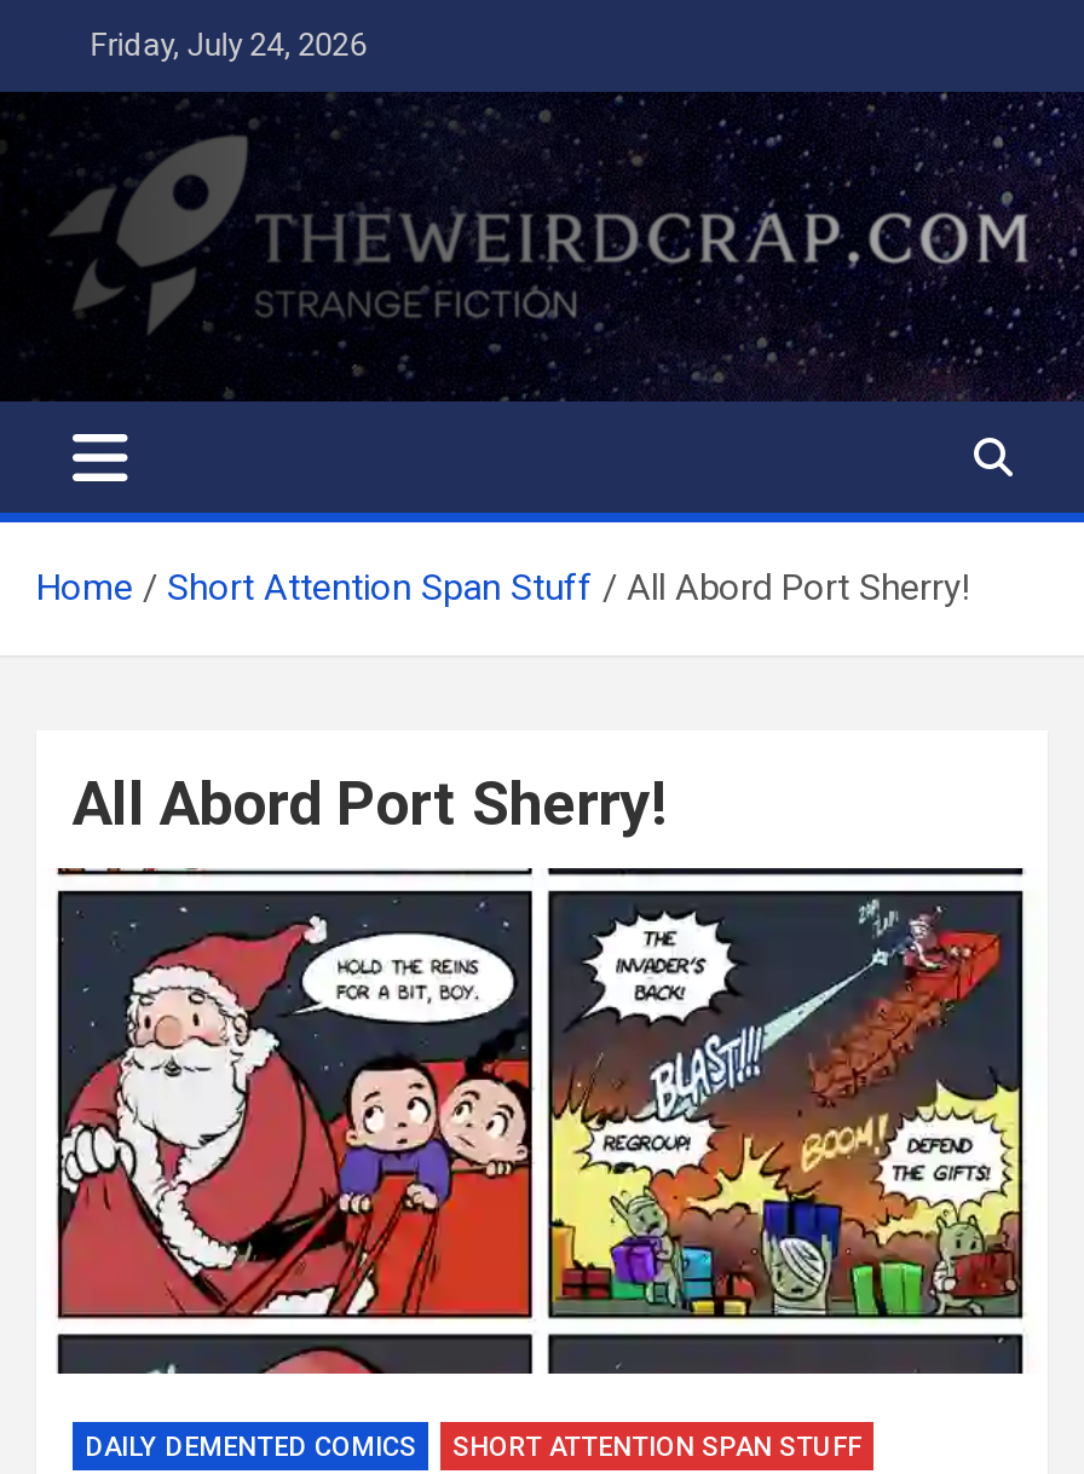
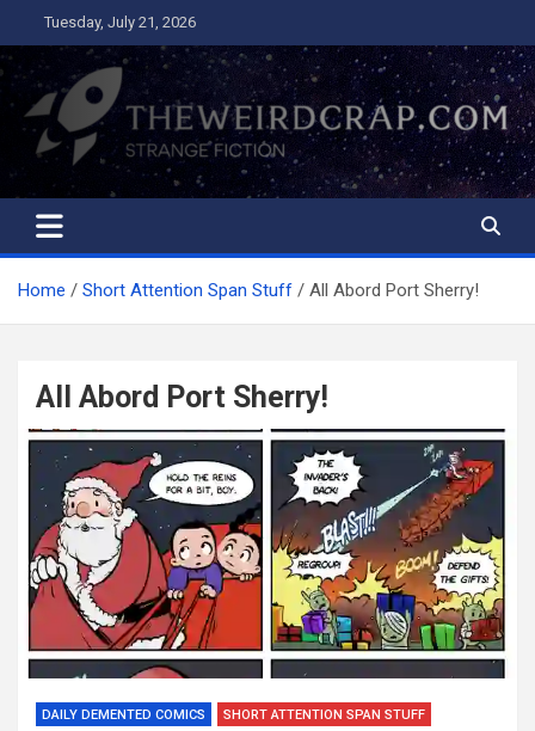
[75,27,366,63] Friday, July 24, 2026 -> [37,13,196,31] Tuesday, July 21, 2026

